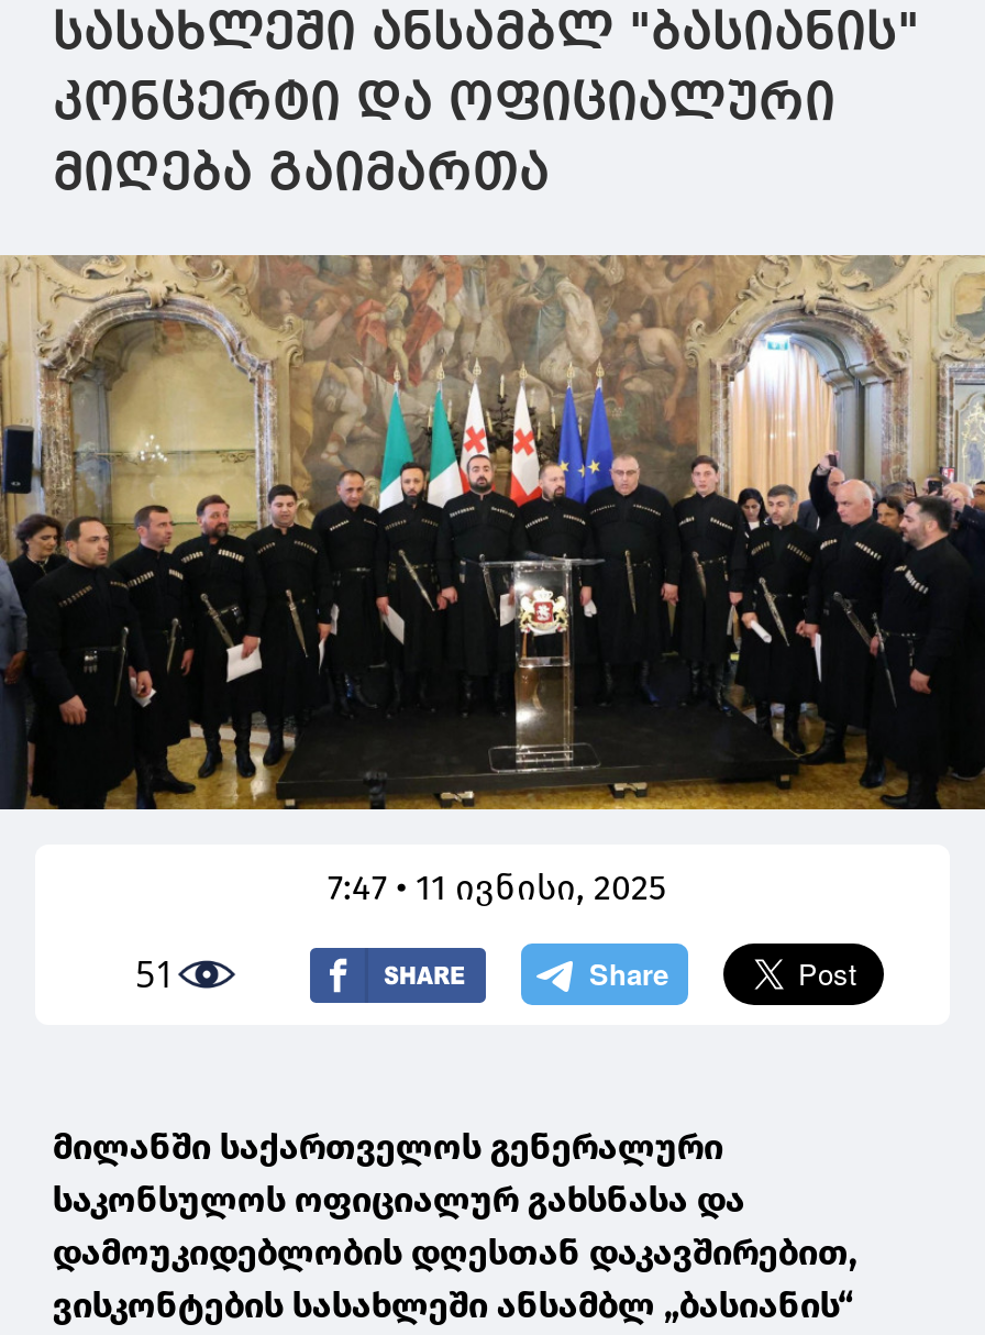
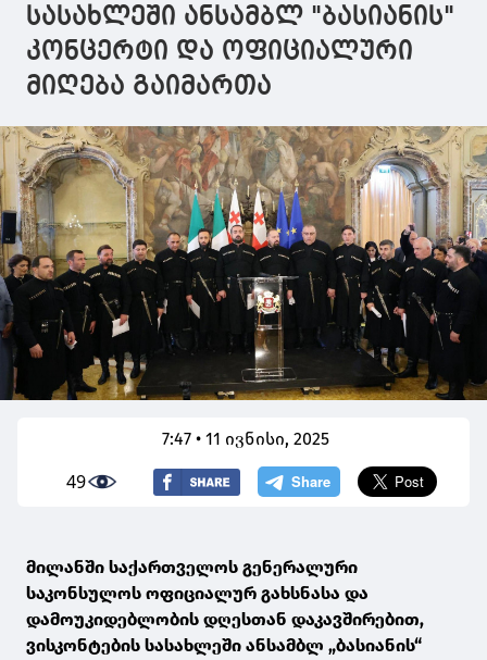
[135,951,175,999] 51 -> [67,470,86,494] 49

